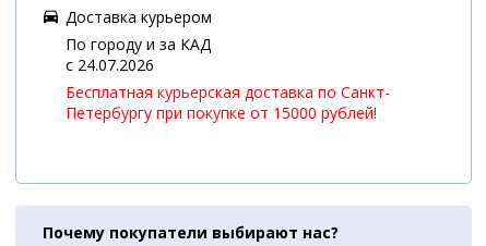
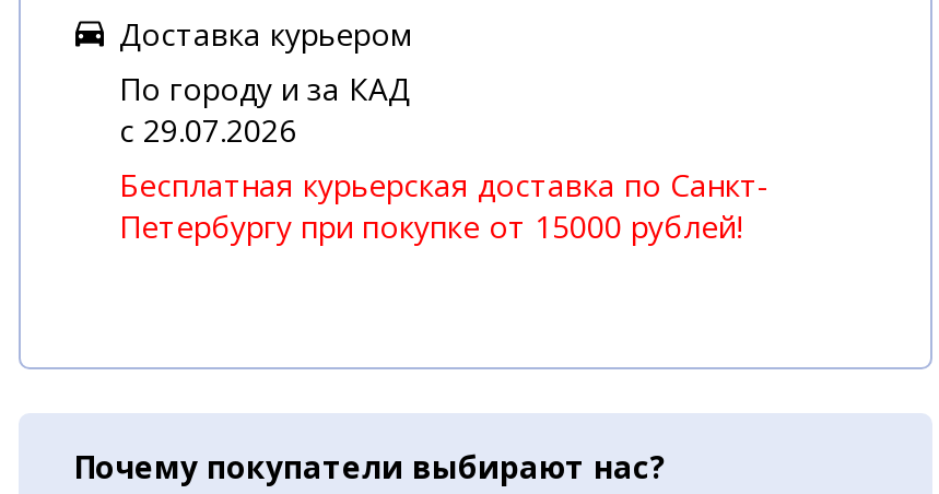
[66,54,154,75] c 24.07.2026 -> [119,108,296,150] c 29.07.2026

